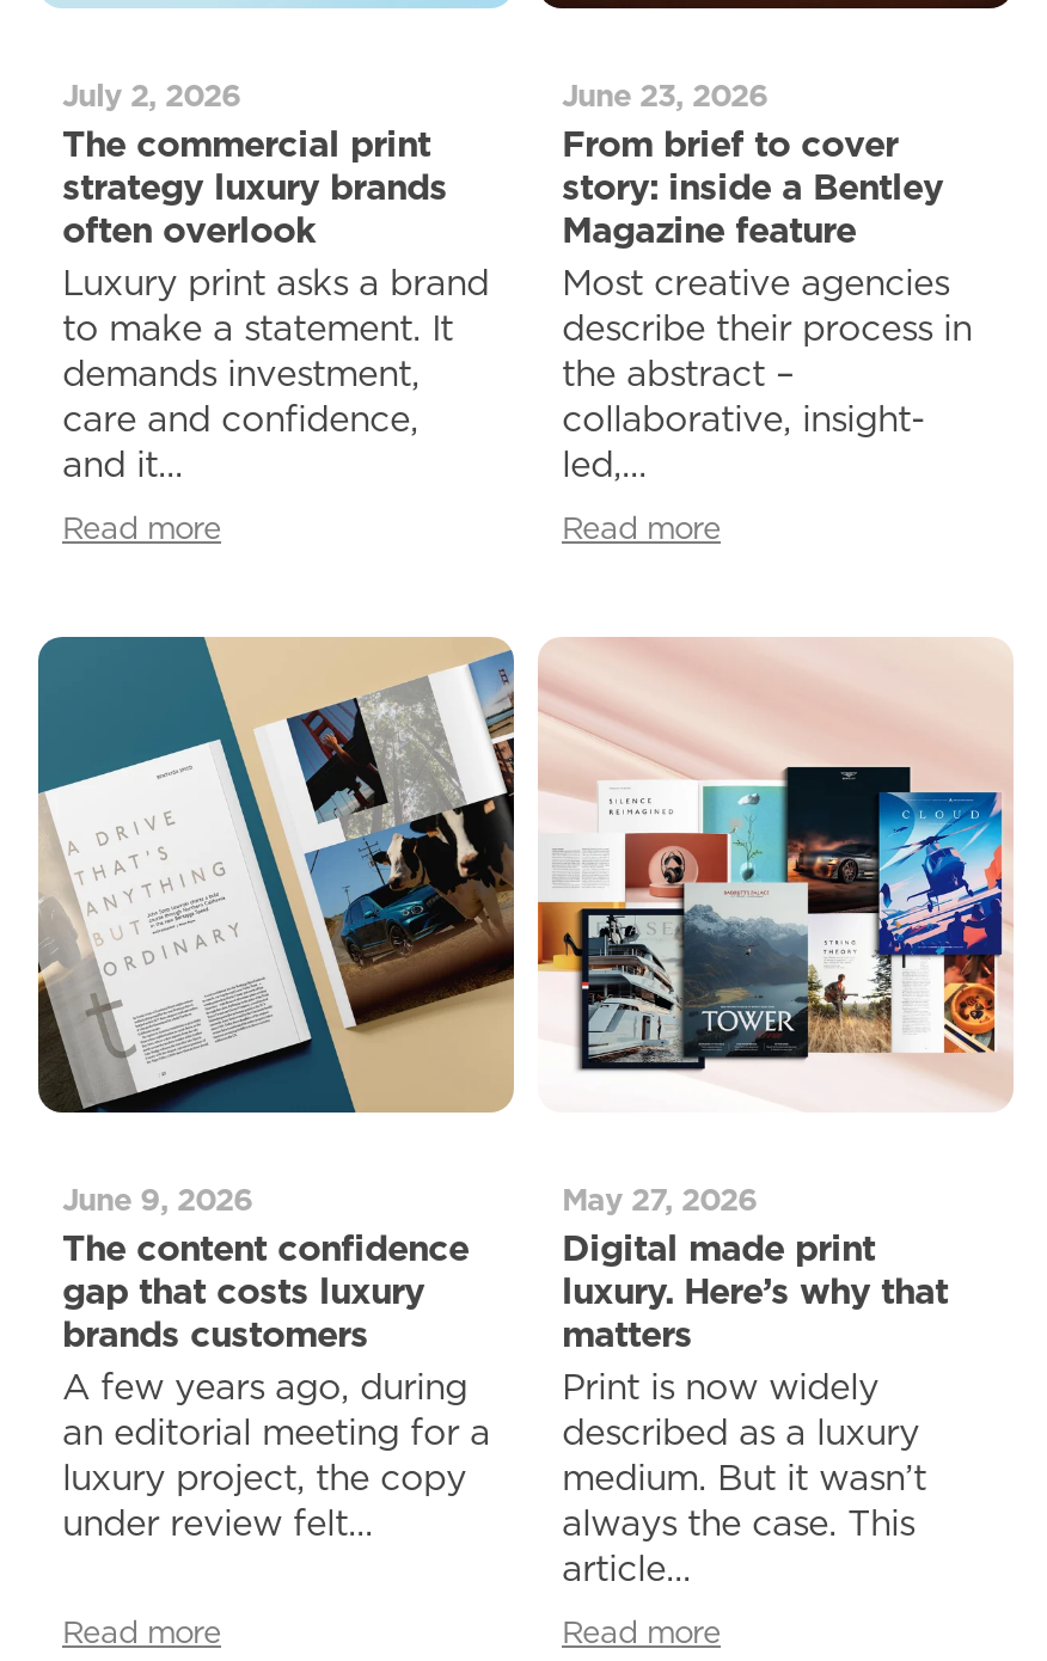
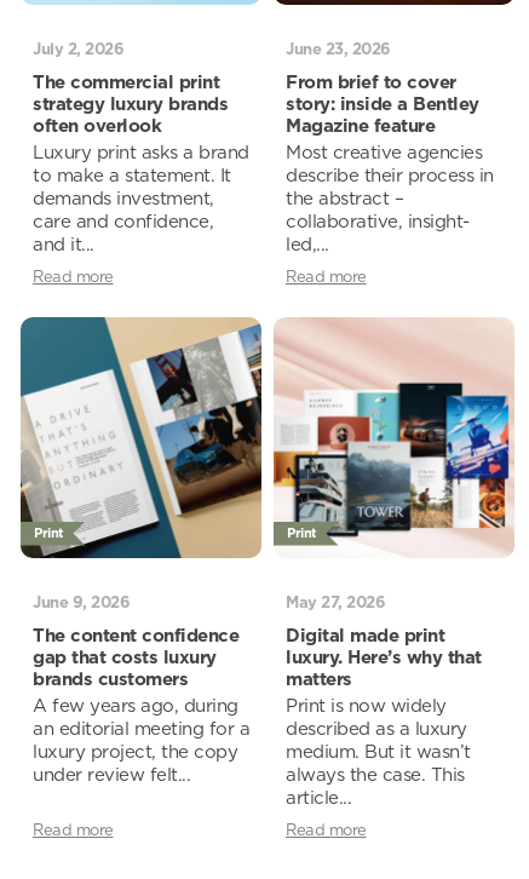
none -> [34,526,64,540] Print
none -> [287,526,317,540] Print

